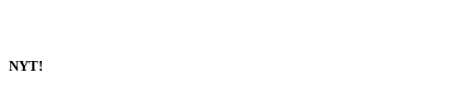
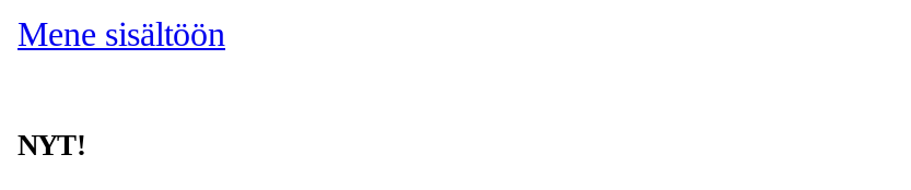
none -> [17,15,225,52] Mene sisältöön

